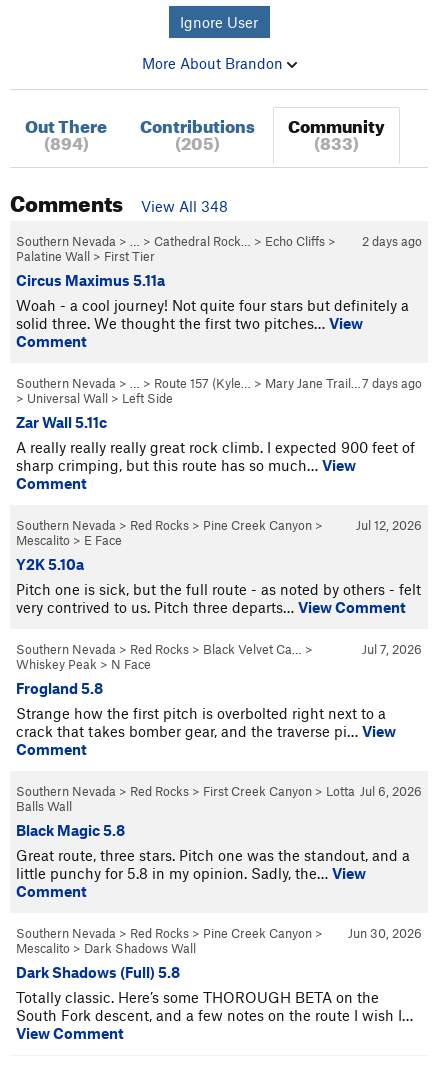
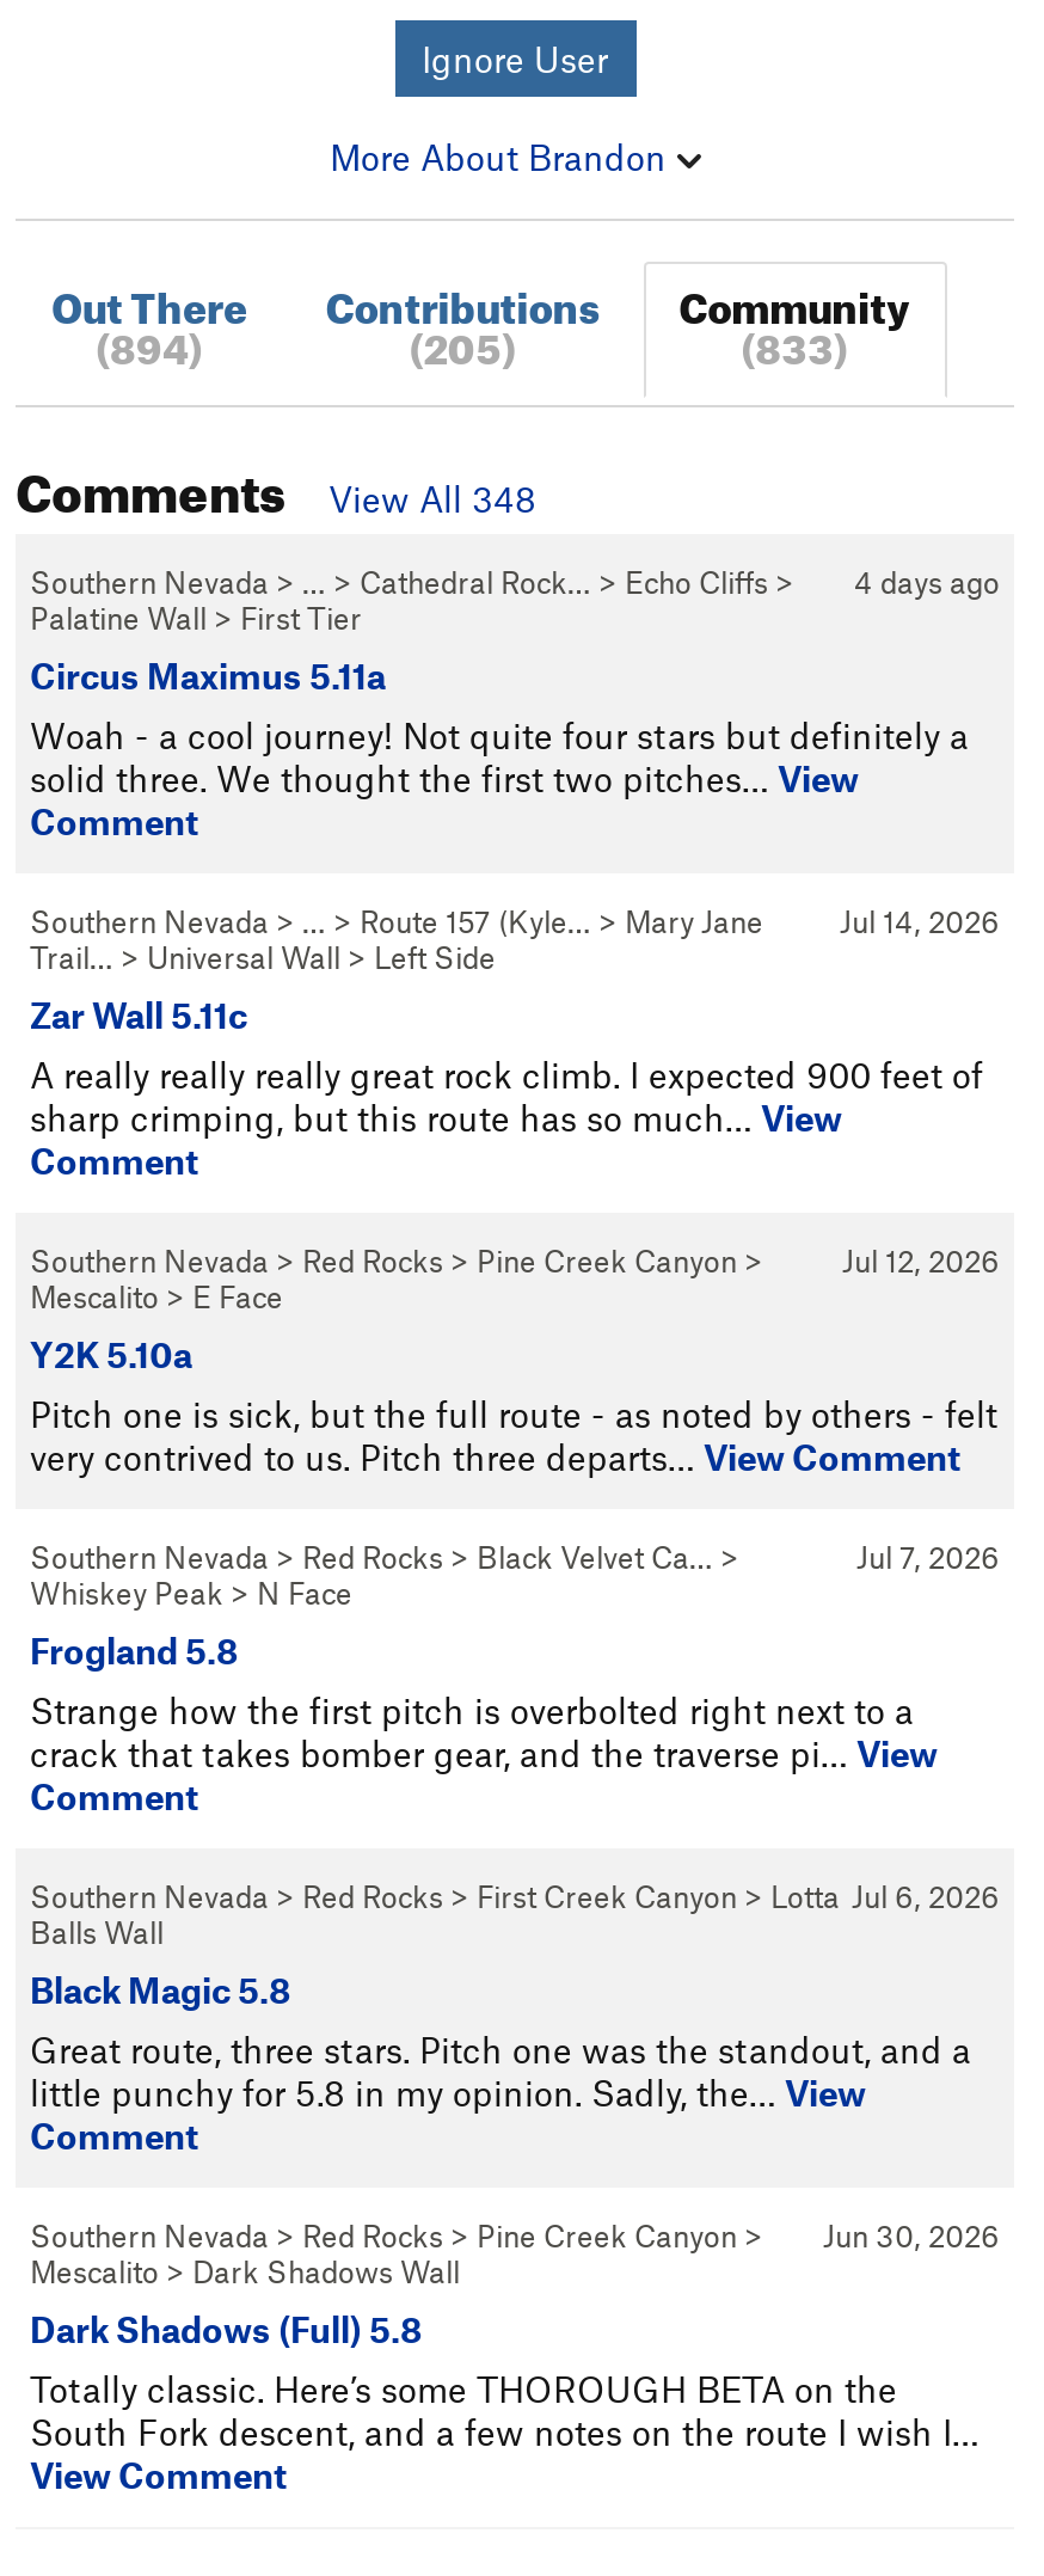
[16,233,422,249] Southern Nevada > … > Cathedral Rock… > Echo Cliffs > 2 days ago -> [30,562,1000,601] Southern Nevada > … > Cathedral Rock… > Echo Cliffs > 4 days ago
[16,375,422,406] 7 days ago | Southern Nevada > … > Route 157 (Kyle… > Mary Jane Trail… | > Universal Wall > Left Side -> [30,902,1000,976] Jul 14, 2026 | Southern Nevada > … > Route 157 (Kyle… > Mary Jane | Trail… > Universal Wall > Left Side

